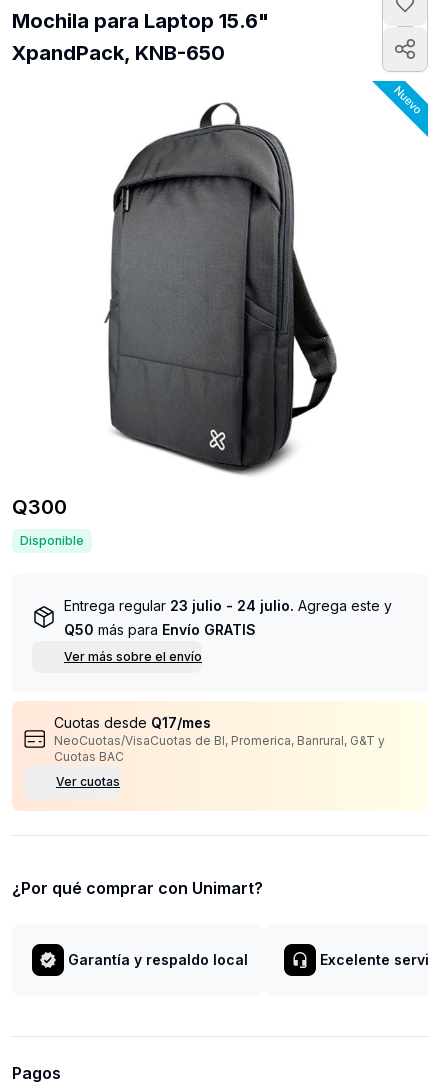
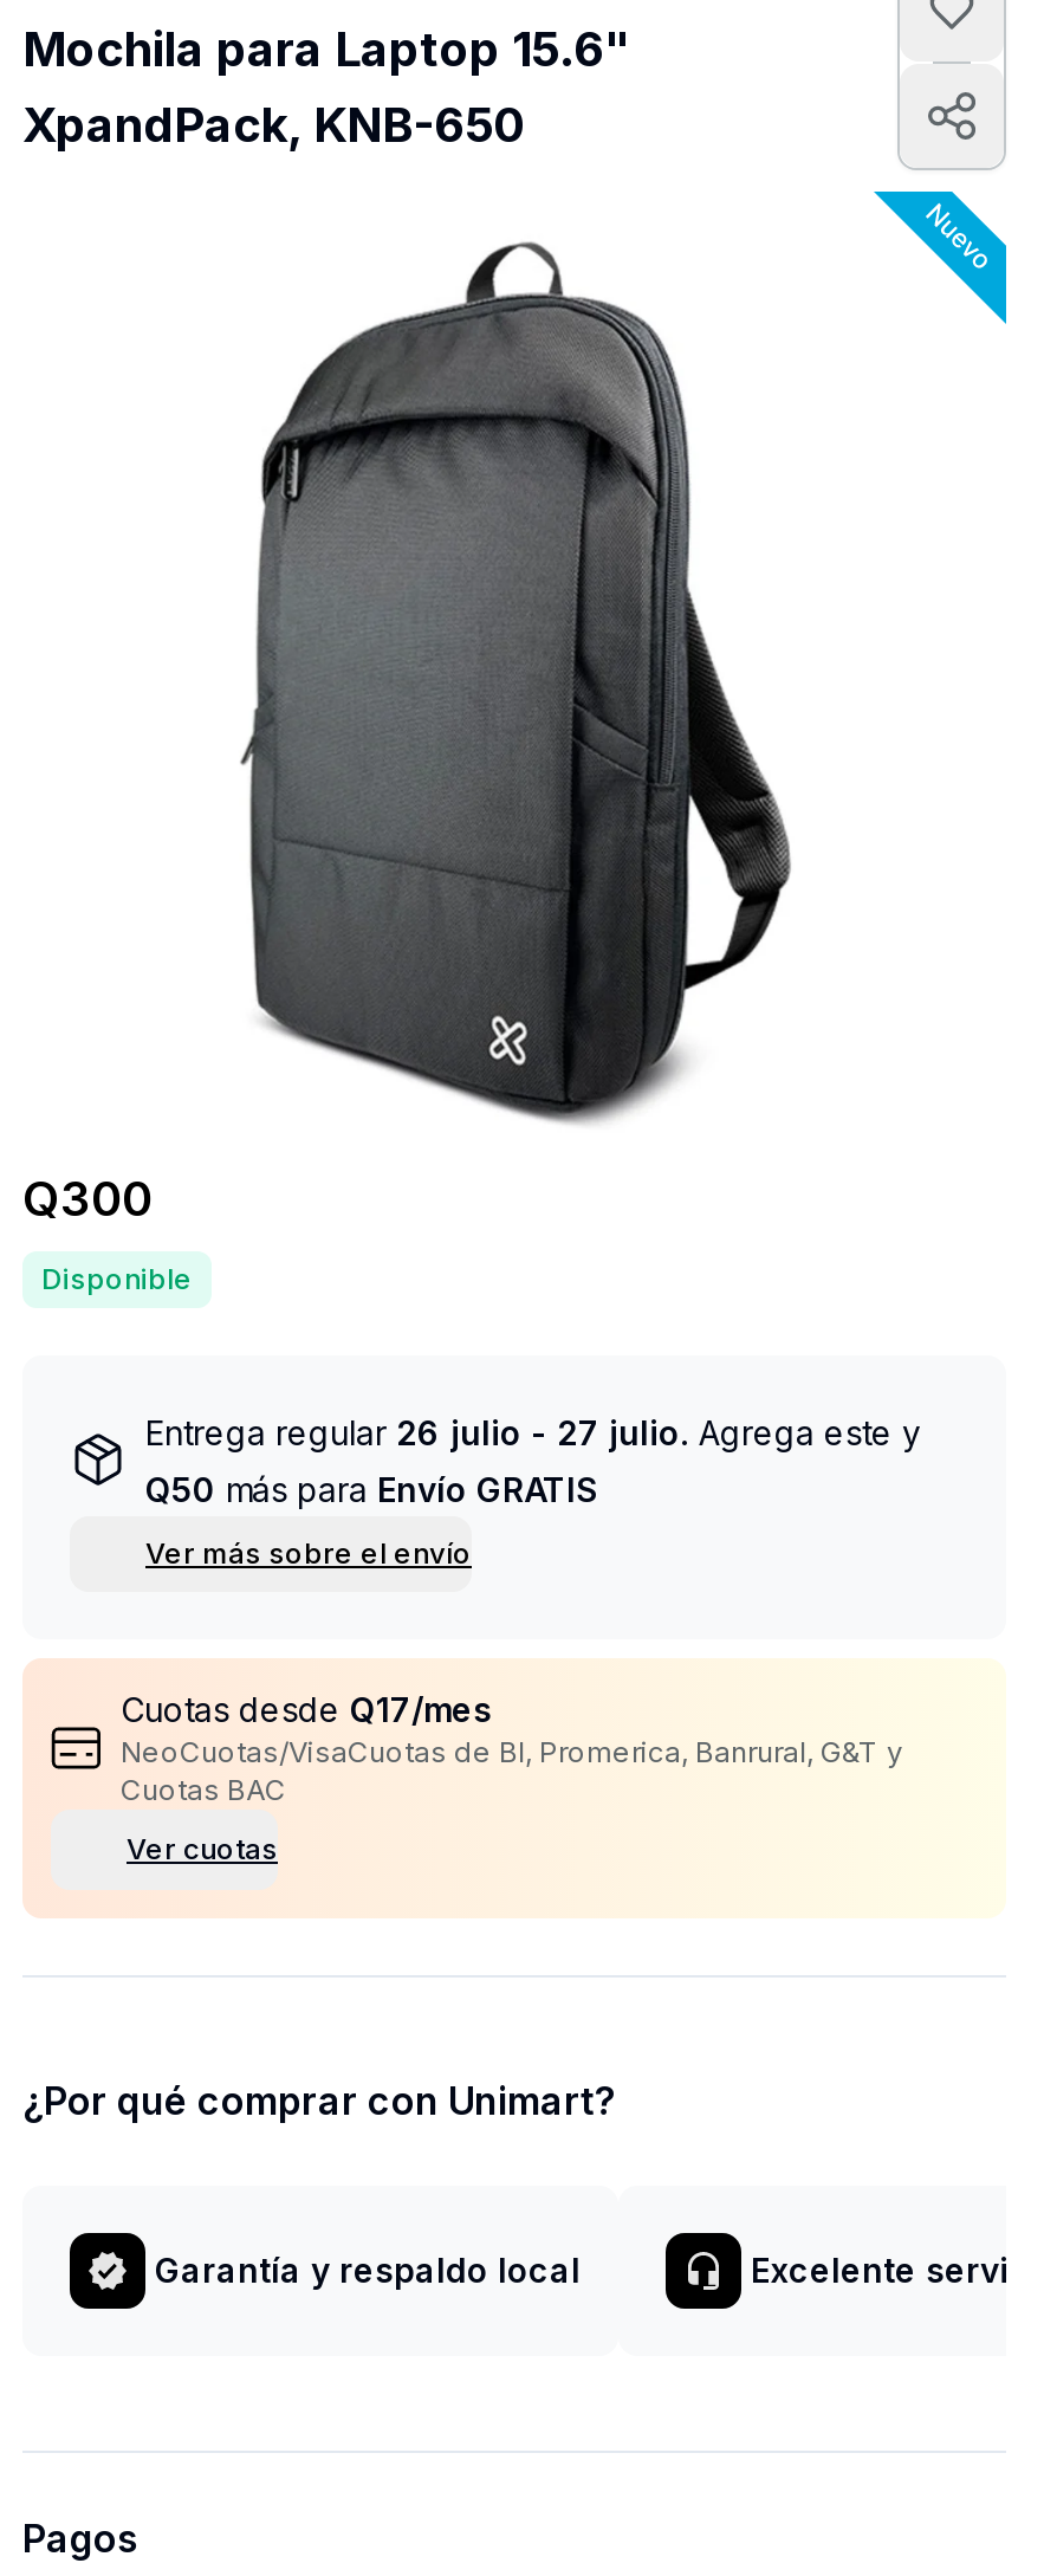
[64,597,392,614] Entrega regular 23 julio - 24 julio. Agrega este y -> [145,1412,921,1452] Entrega regular 26 julio - 27 julio. Agrega este y

